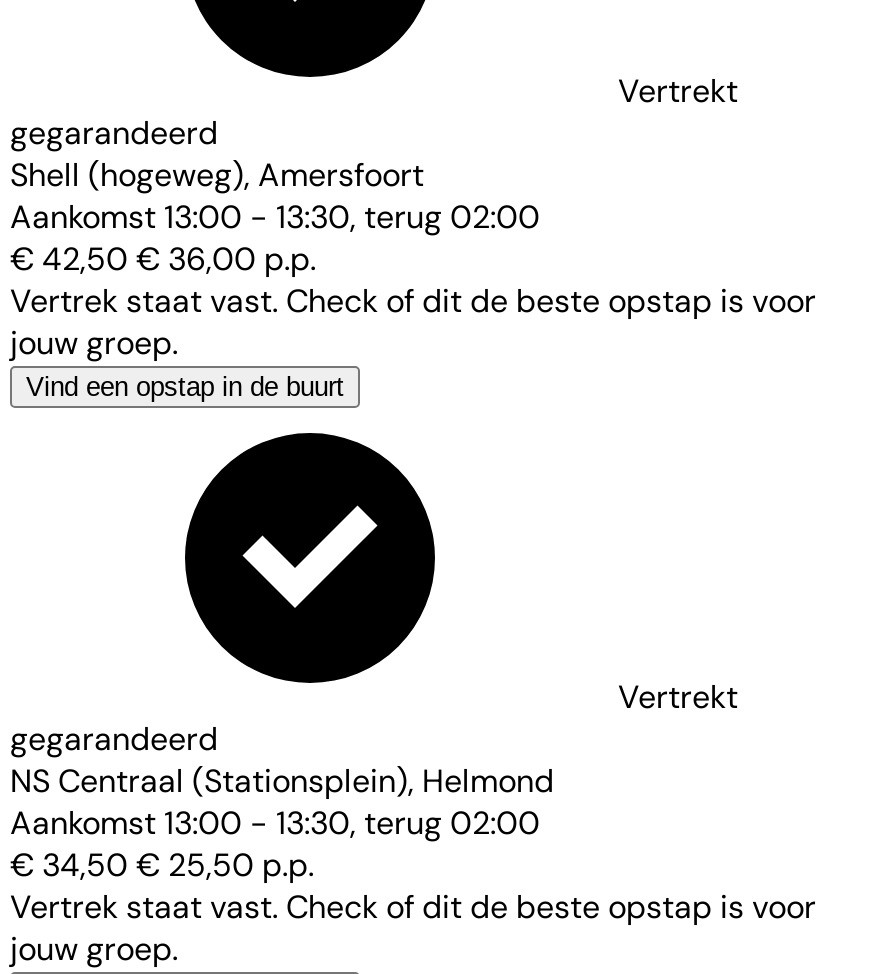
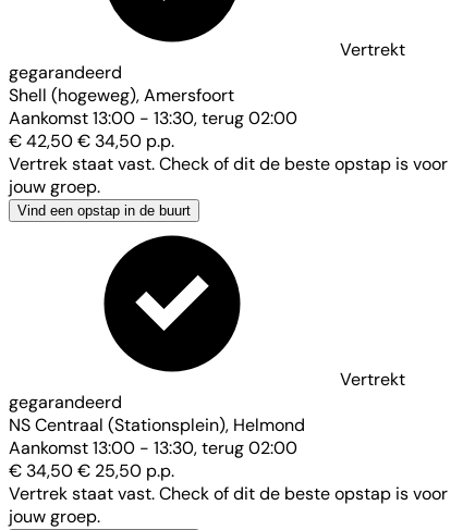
[10,237,316,279] € 42,50 € 36,00 p.p. -> [9,129,174,152] € 42,50 € 34,50 p.p.

